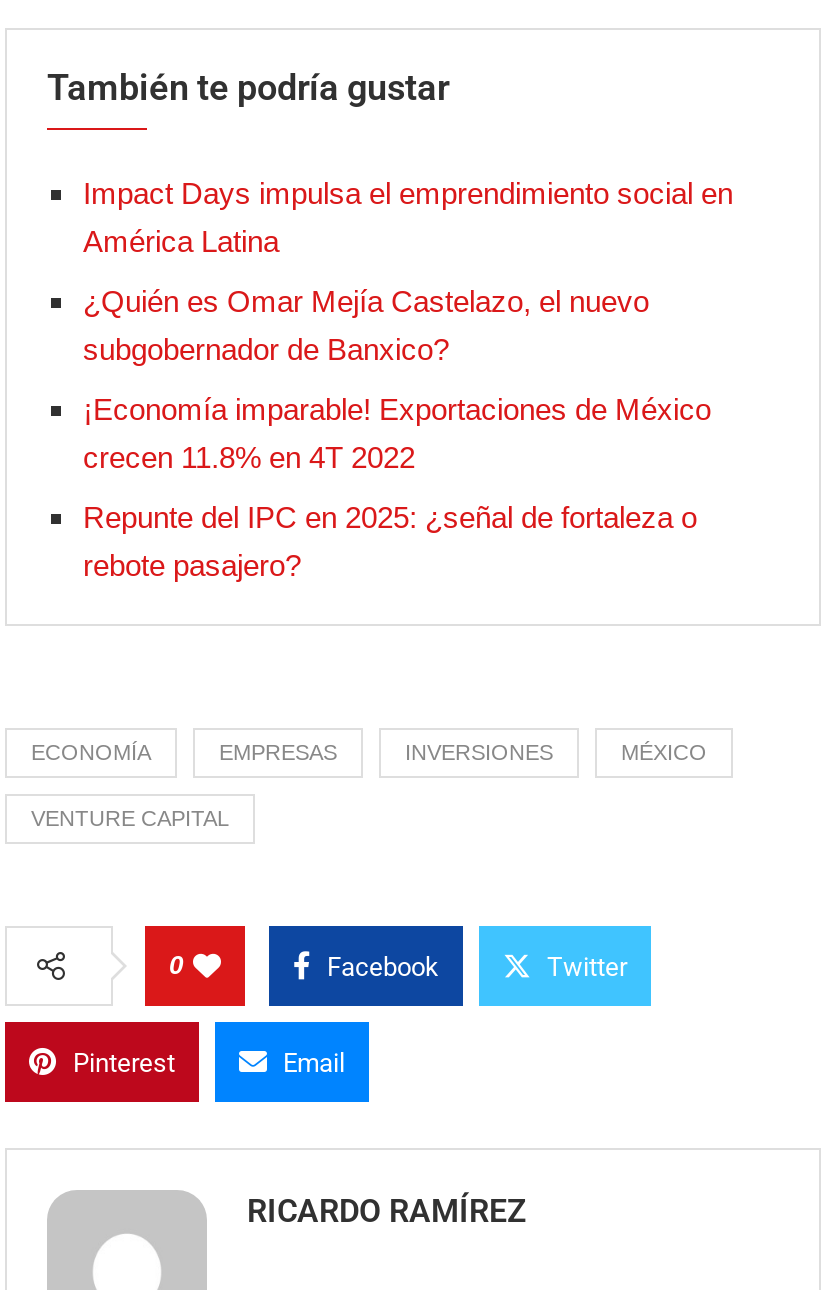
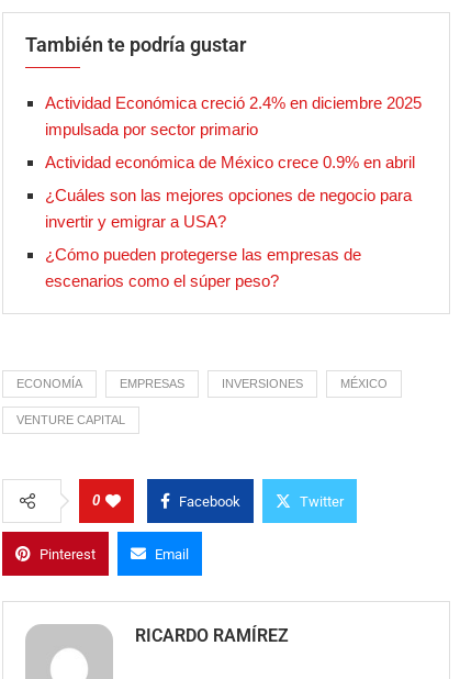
[83,176,733,258] Impact Days impulsa el emprendimiento social en | América Latina -> [45,93,422,138] Actividad Económica creció 2.4% en diciembre 2025 | impulsada por sector primario
[83,284,649,366] ¿Quién es Omar Mejía Castelazo, el nuevo | subgobernador de Banxico? -> [45,153,415,171] Actividad económica de México crece 0.9% en abril
[83,392,711,474] ¡Economía imparable! Exportaciones de México | crecen 11.8% en 4T 2022 -> [45,186,412,231] ¿Cuáles son las mejores opciones de negocio para | invertir y emigrar a USA?
[83,500,697,582] Repunte del IPC en 2025: ¿señal de fortaleza o | rebote pasajero? -> [45,245,361,290] ¿Cómo pueden protegerse las empresas de | escenarios como el súper peso?

